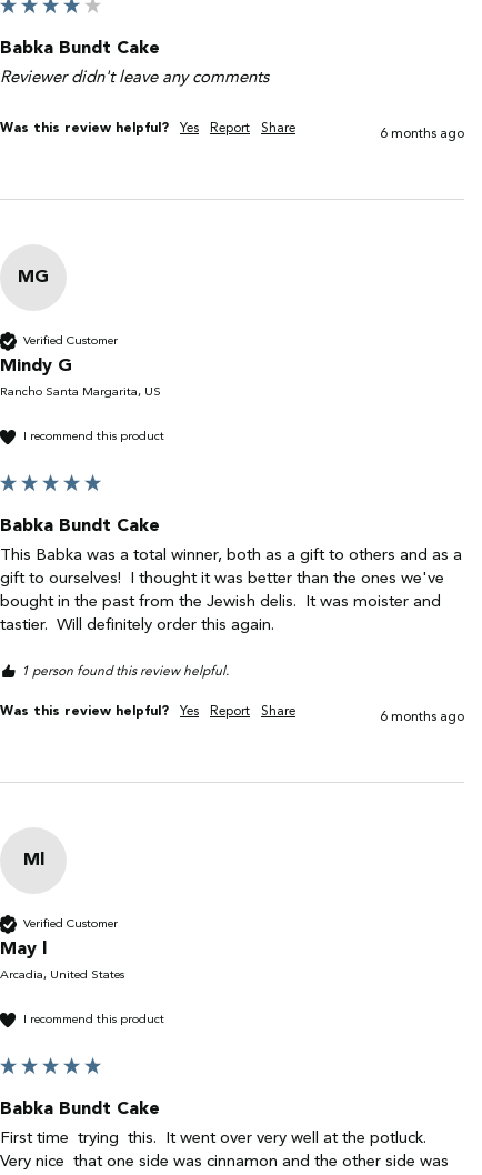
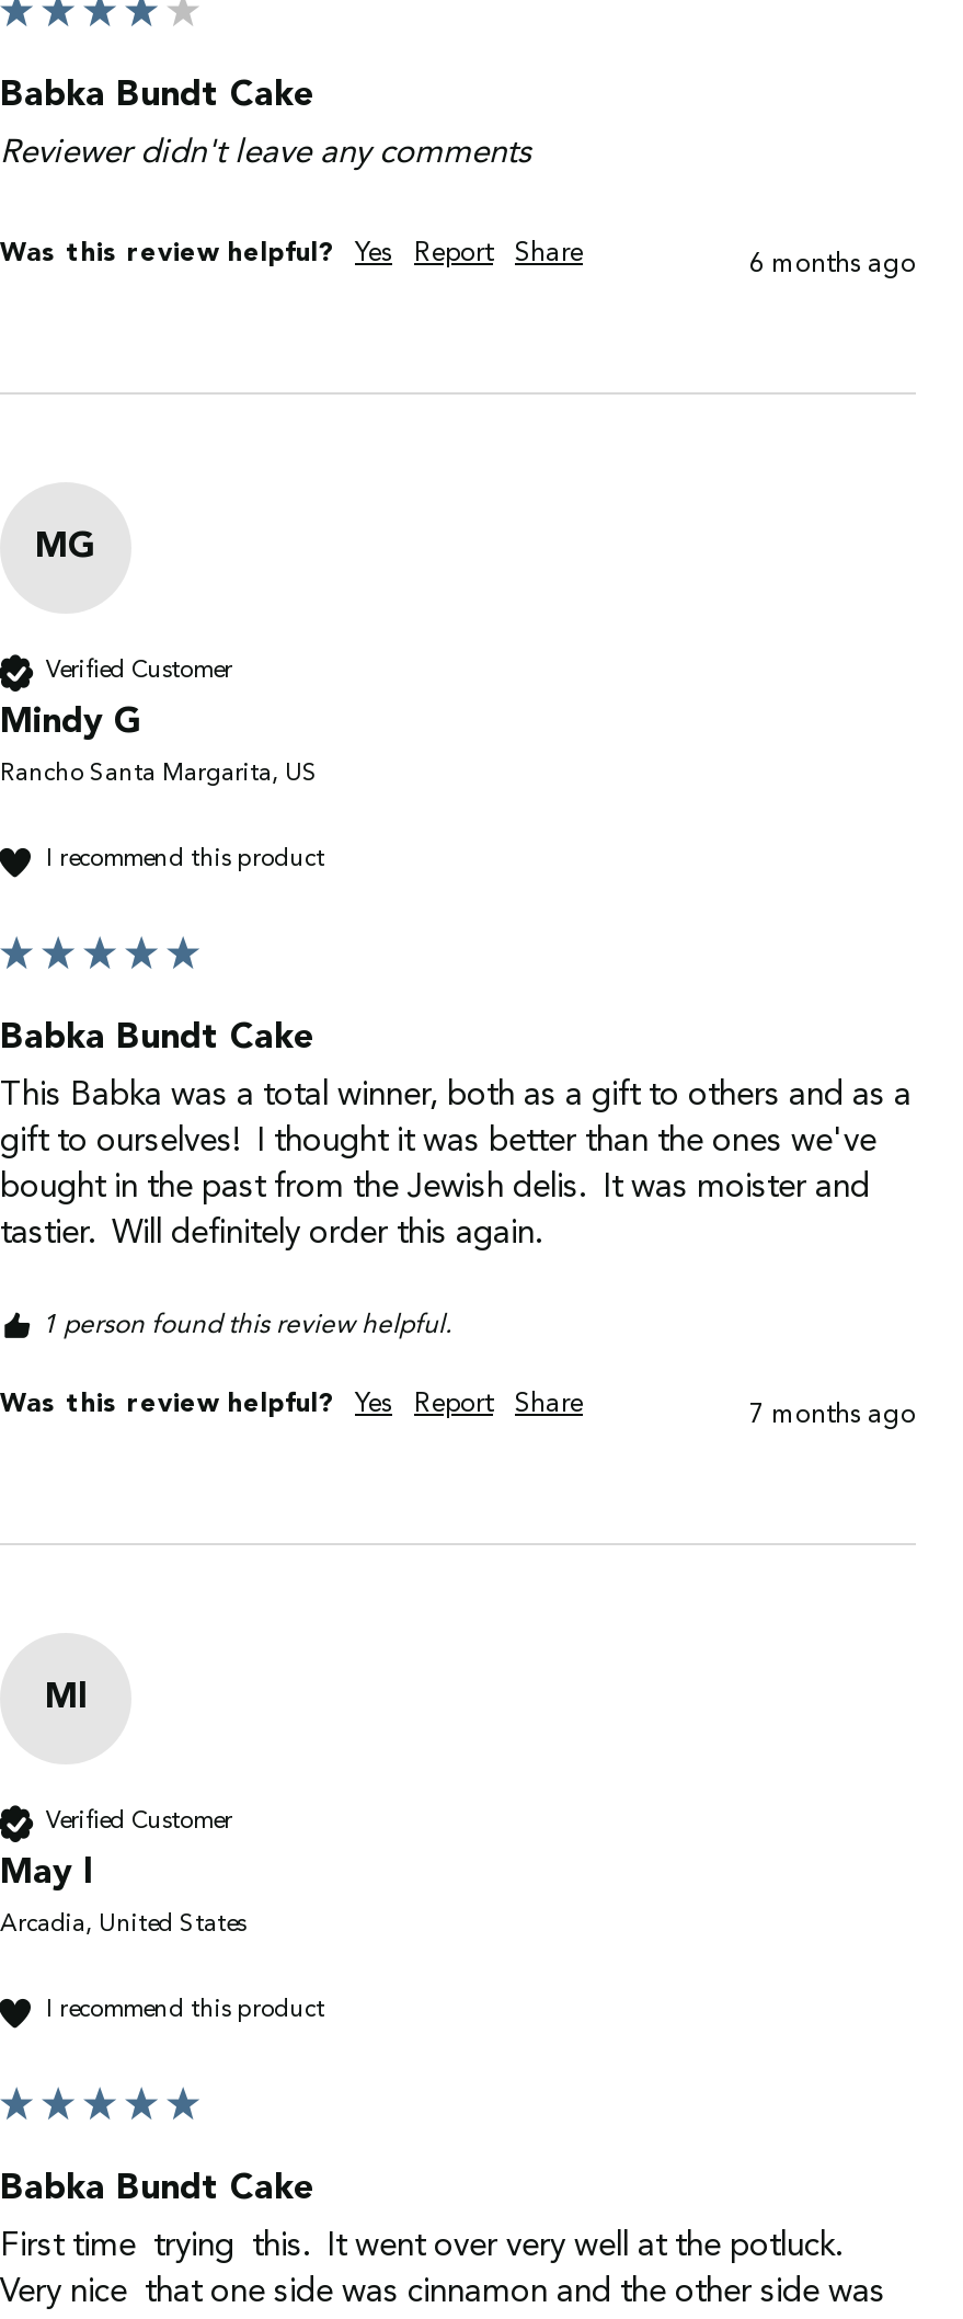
[380,711,464,724] 6 months ago -> [749,1403,916,1429] 7 months ago

